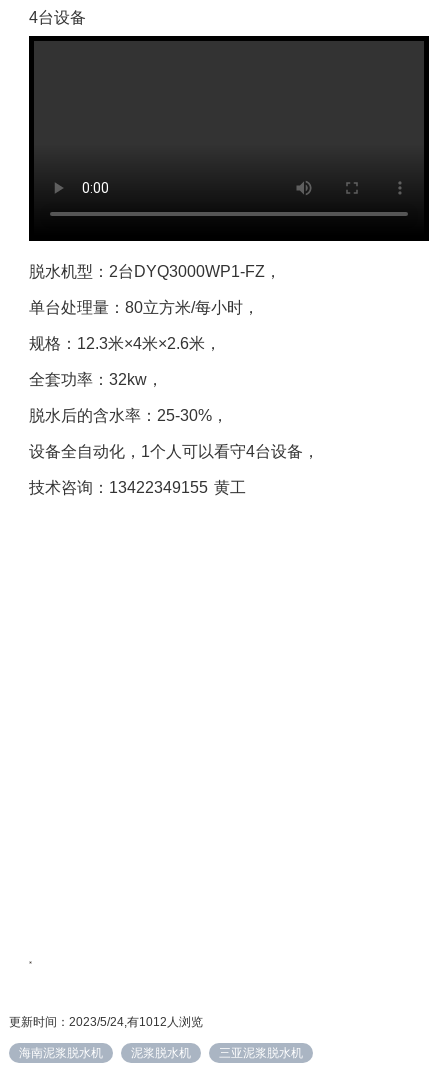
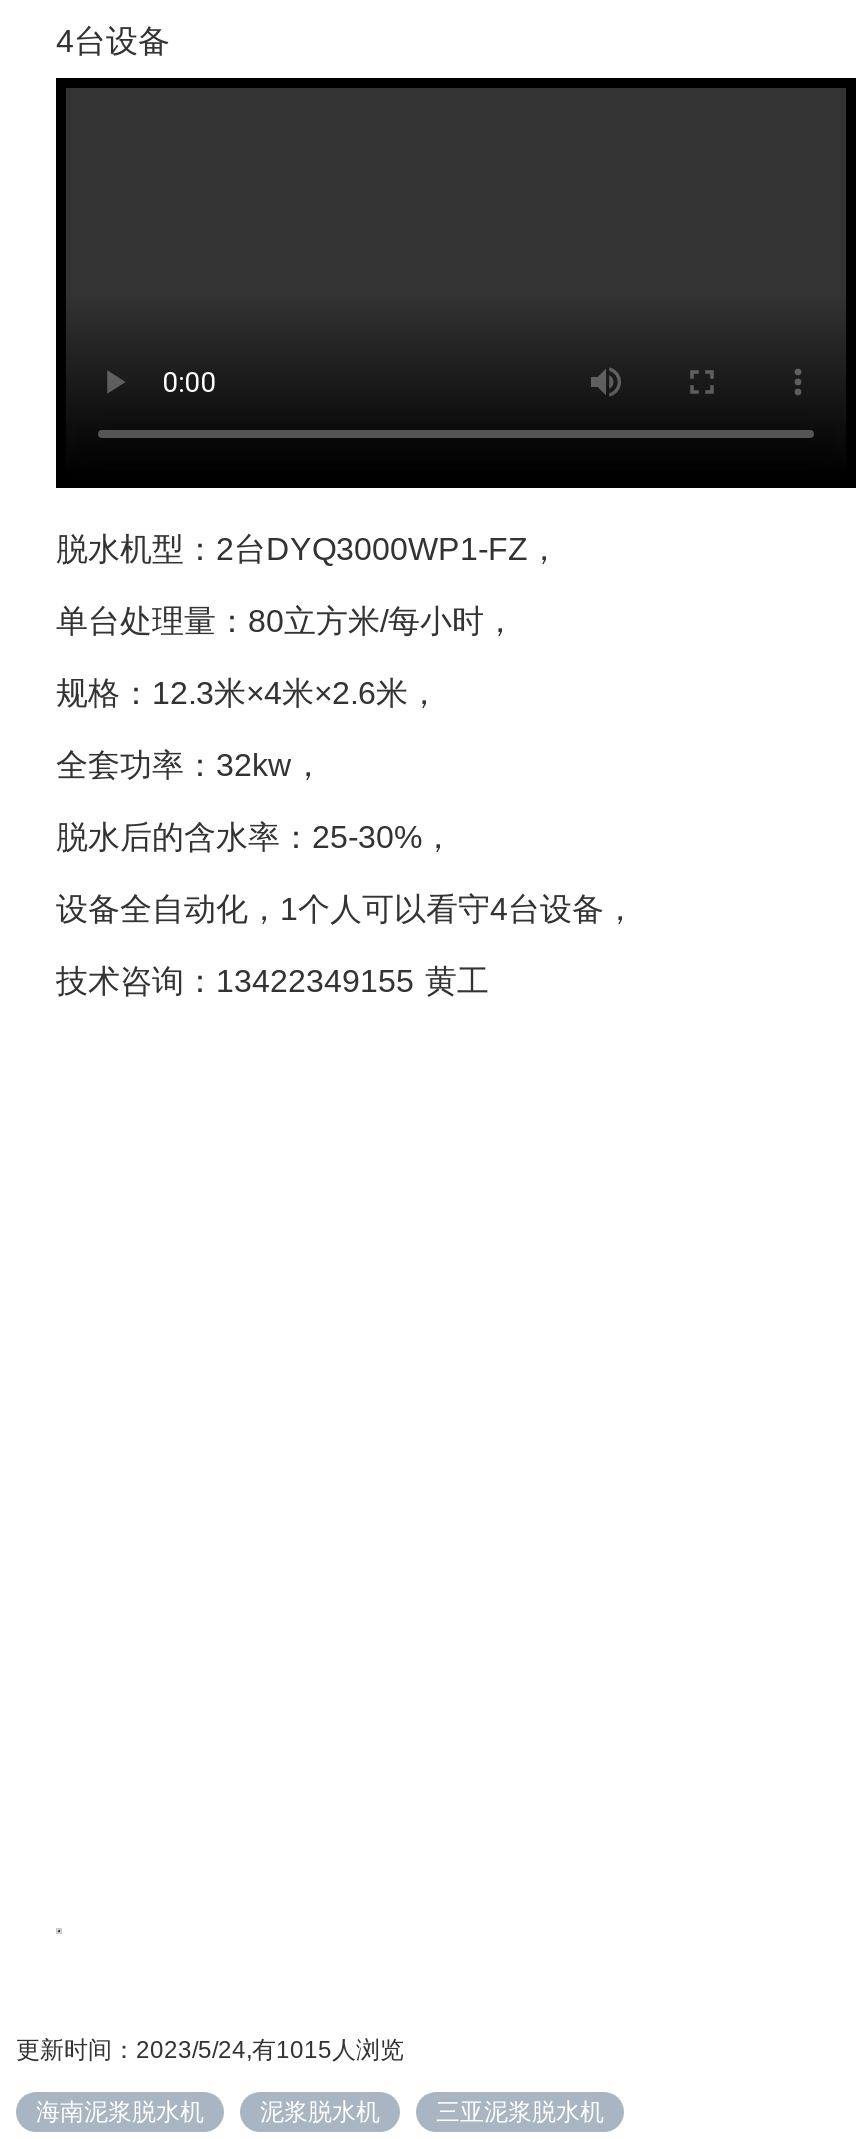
[9,1015,203,1029] 更新时间：2023/5/24,有1012人浏览 -> [16,2036,404,2064] 更新时间：2023/5/24,有1015人浏览

